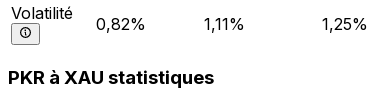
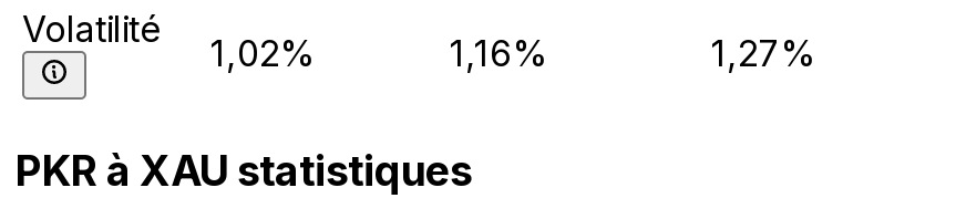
[96,14,146,34] 0,82% -> [210,30,315,75] 1,02%
[204,14,245,34] 1,11% -> [450,30,547,75] 1,16%
[322,14,368,34] 1,25% -> [711,30,815,75] 1,27%

